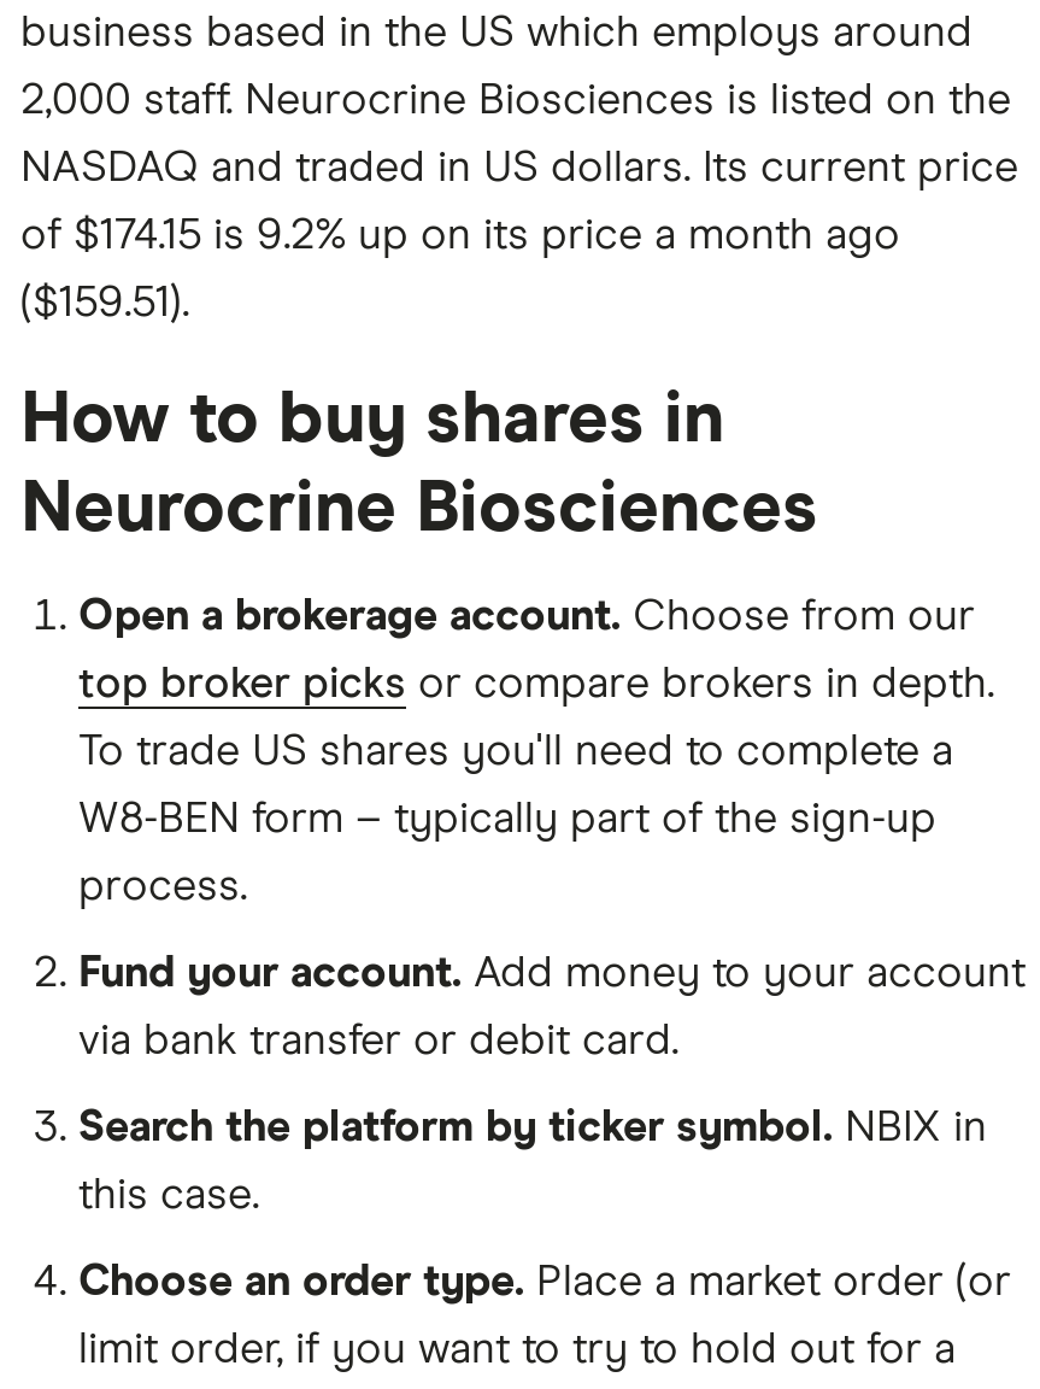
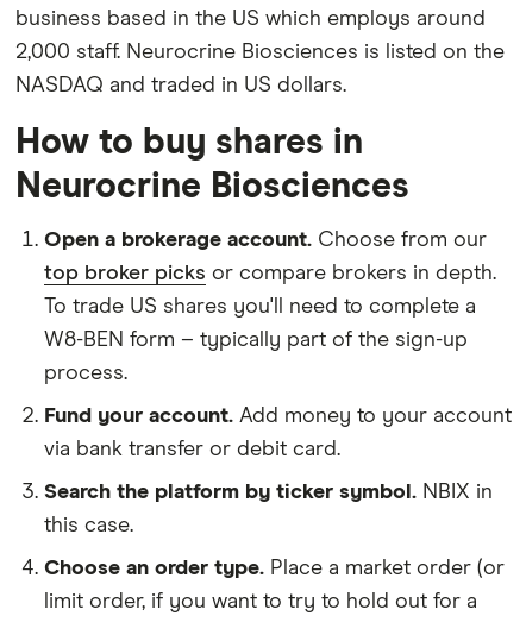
[20,147,1018,326] NASDAQ and traded in US dollars. Its current price | of $174.15 is 9.2% up on its price a month ago | ($159.51). -> [15,75,346,96] NASDAQ and traded in US dollars.

